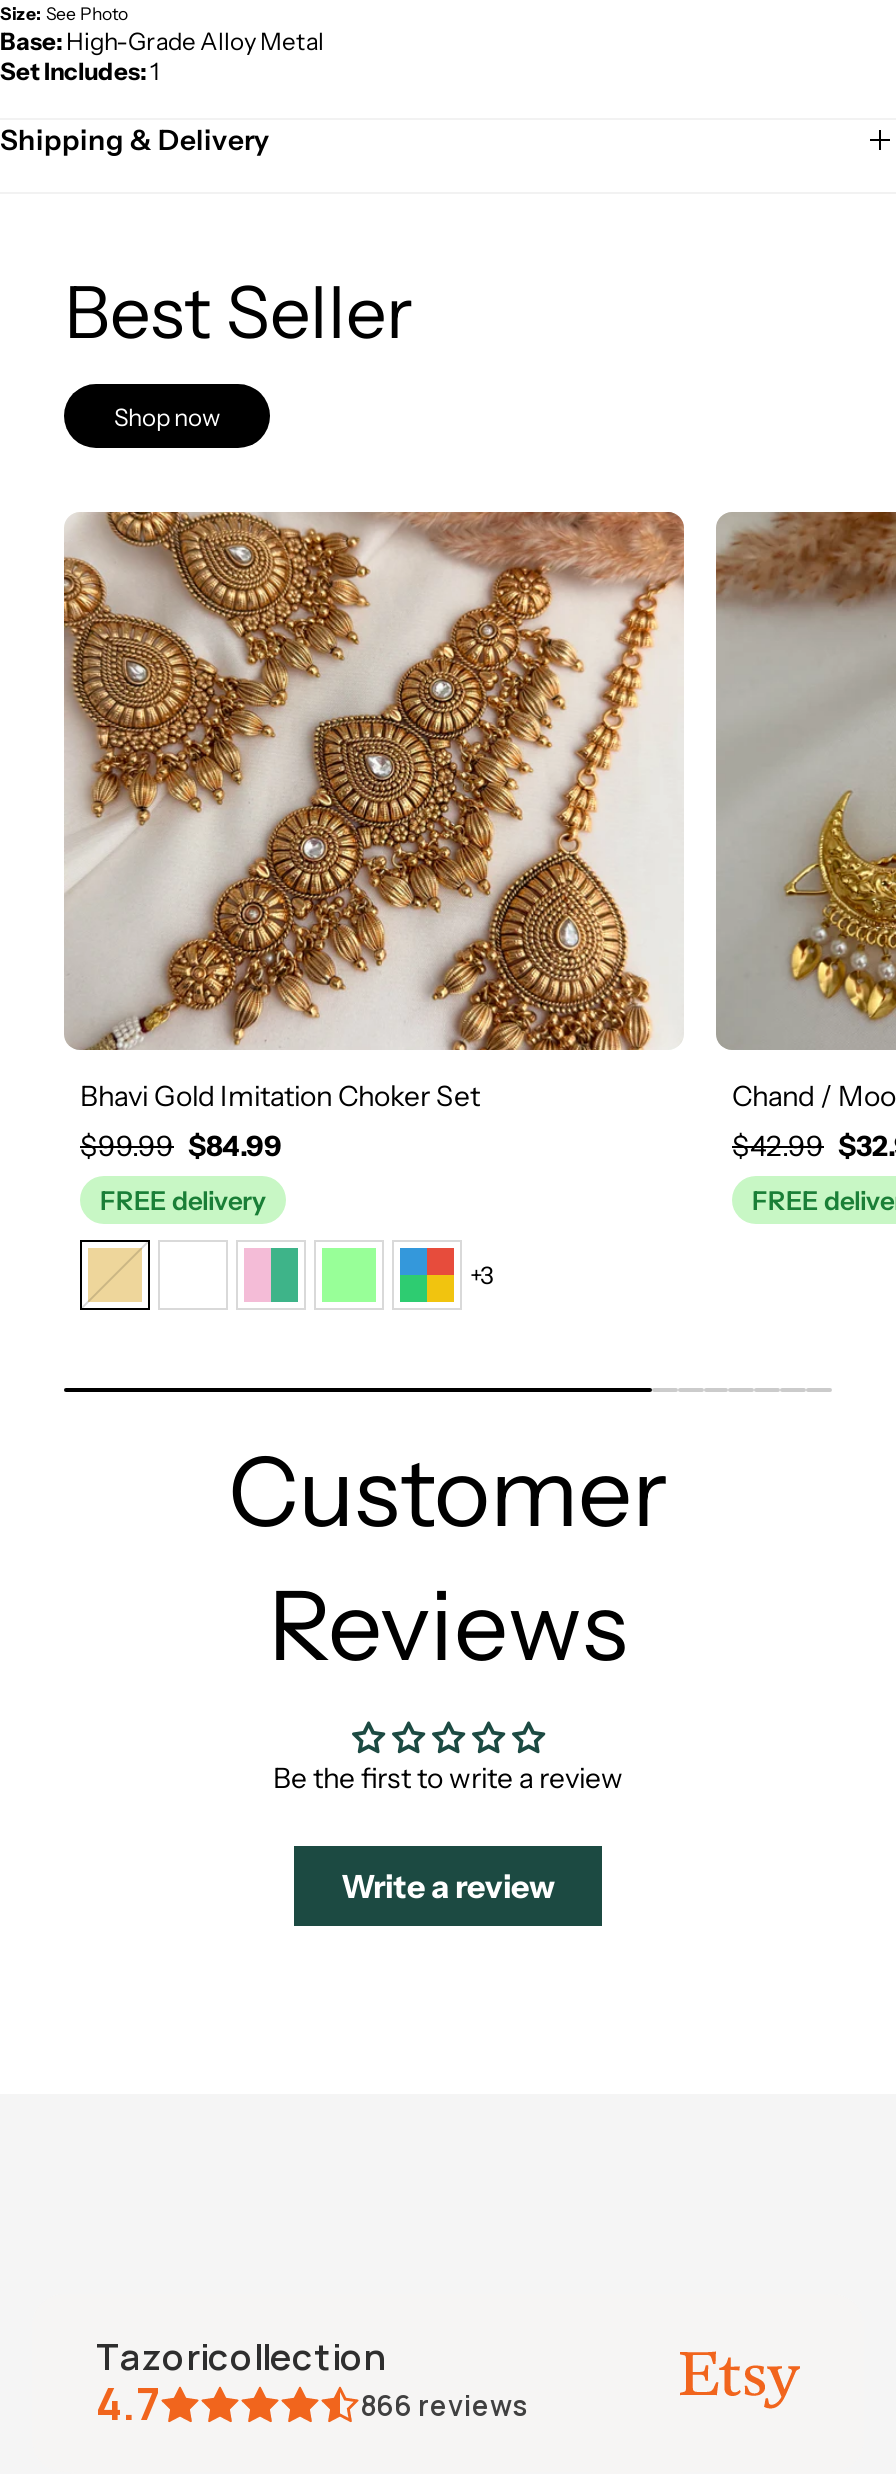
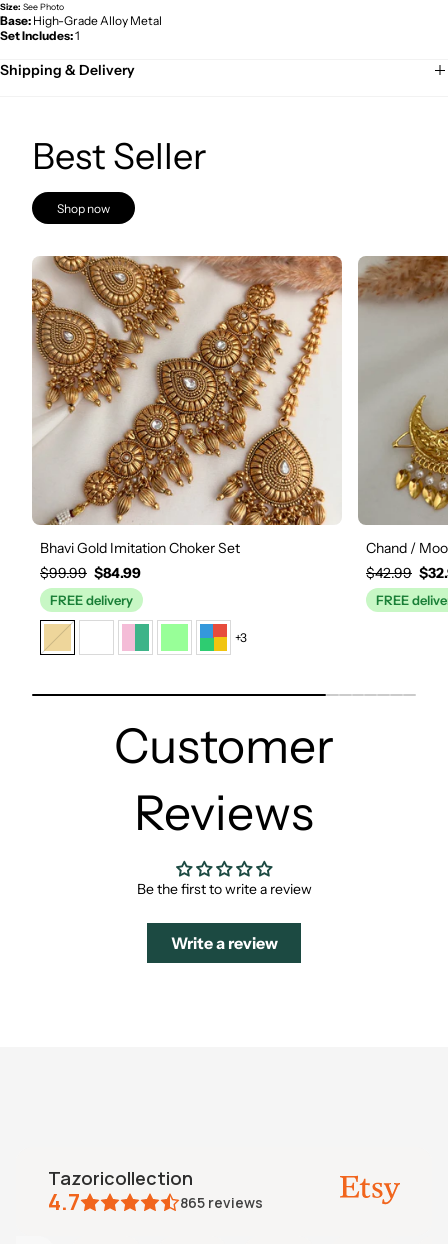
[360,2386,528,2424] 866 reviews -> [180,1193,263,1212] 865 reviews

